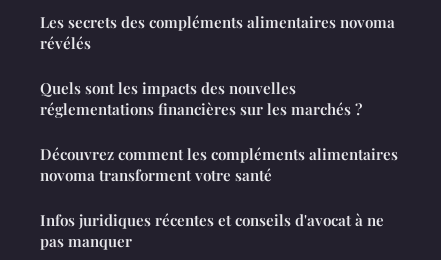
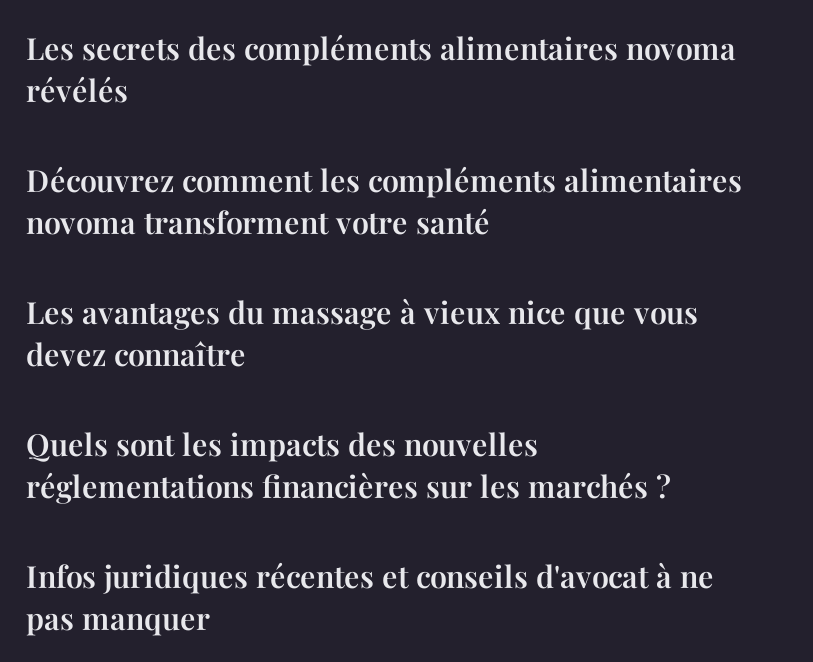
none -> [26,291,698,373] Les avantages du massage à vieux nice que vous | devez connaître
moved [40,77,362,118] -> [26,423,670,505]: Quels sont les impacts des nouvelles | réglementations financières sur les marchés ?
moved [40,143,398,184] -> [26,159,742,241]: Découvrez comment les compléments alimentaires | novoma transforment votre santé

